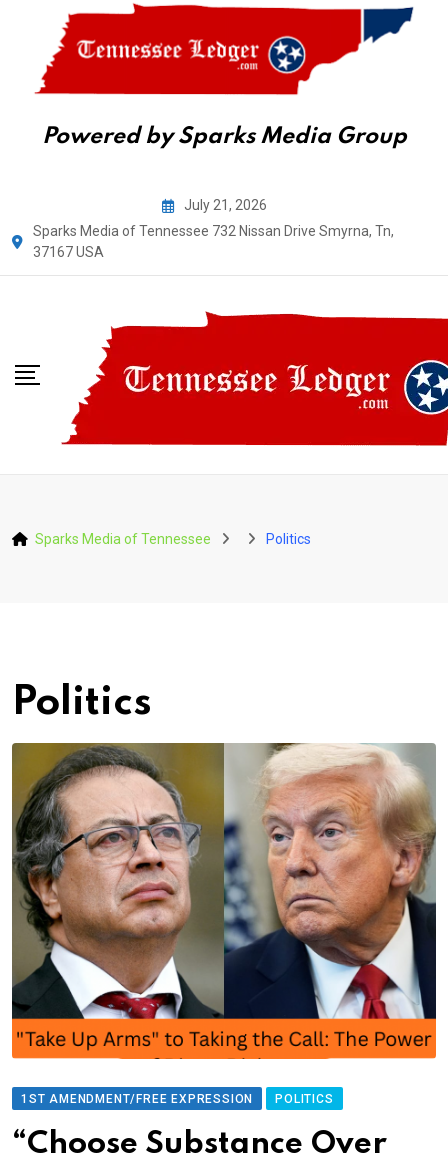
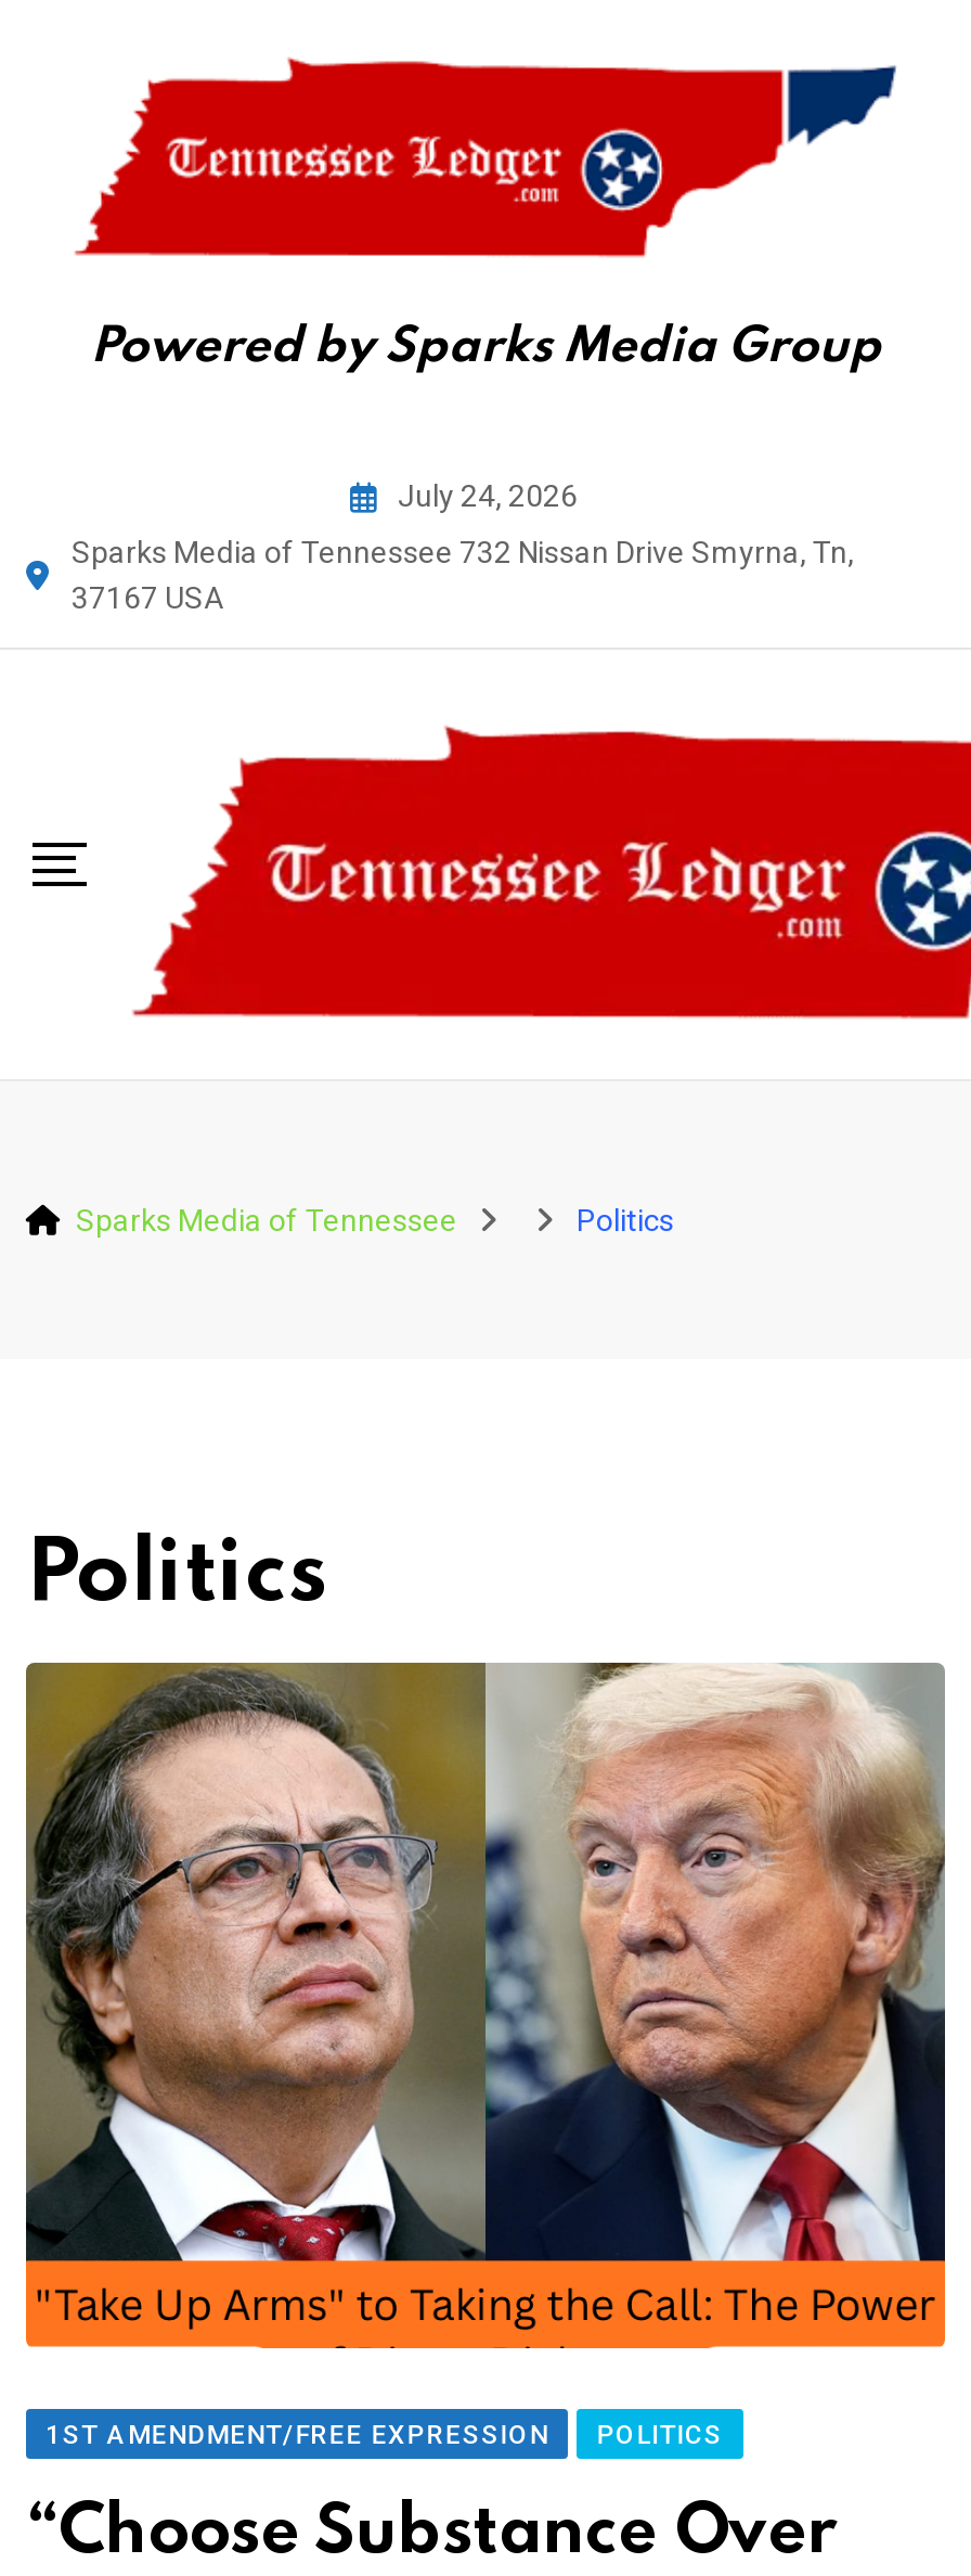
[183,197,266,213] July 21, 2026 -> [398,479,578,514] July 24, 2026

